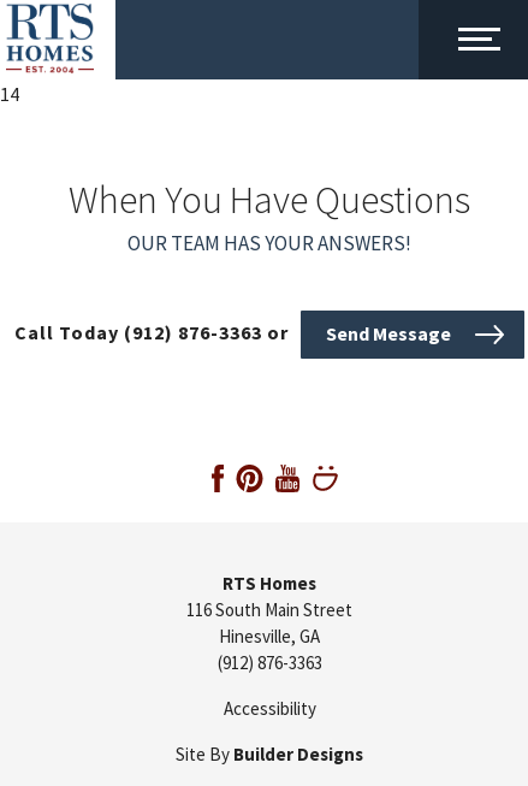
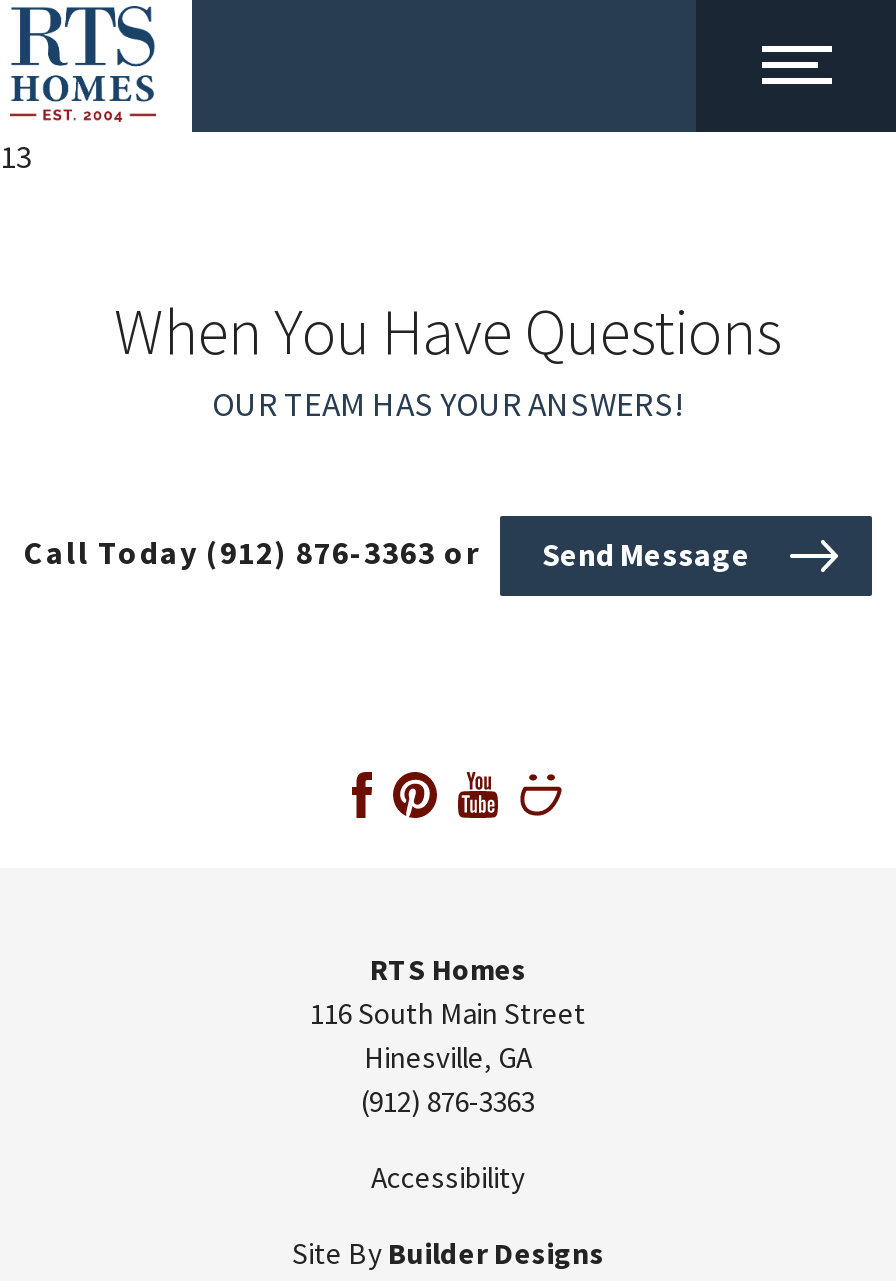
[0,82,19,106] 14 -> [0,136,32,176] 13

